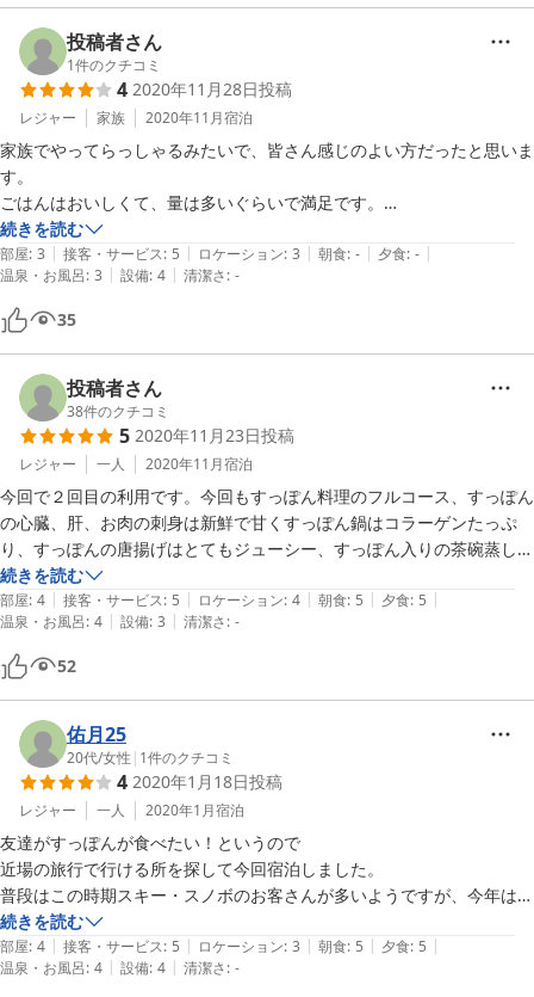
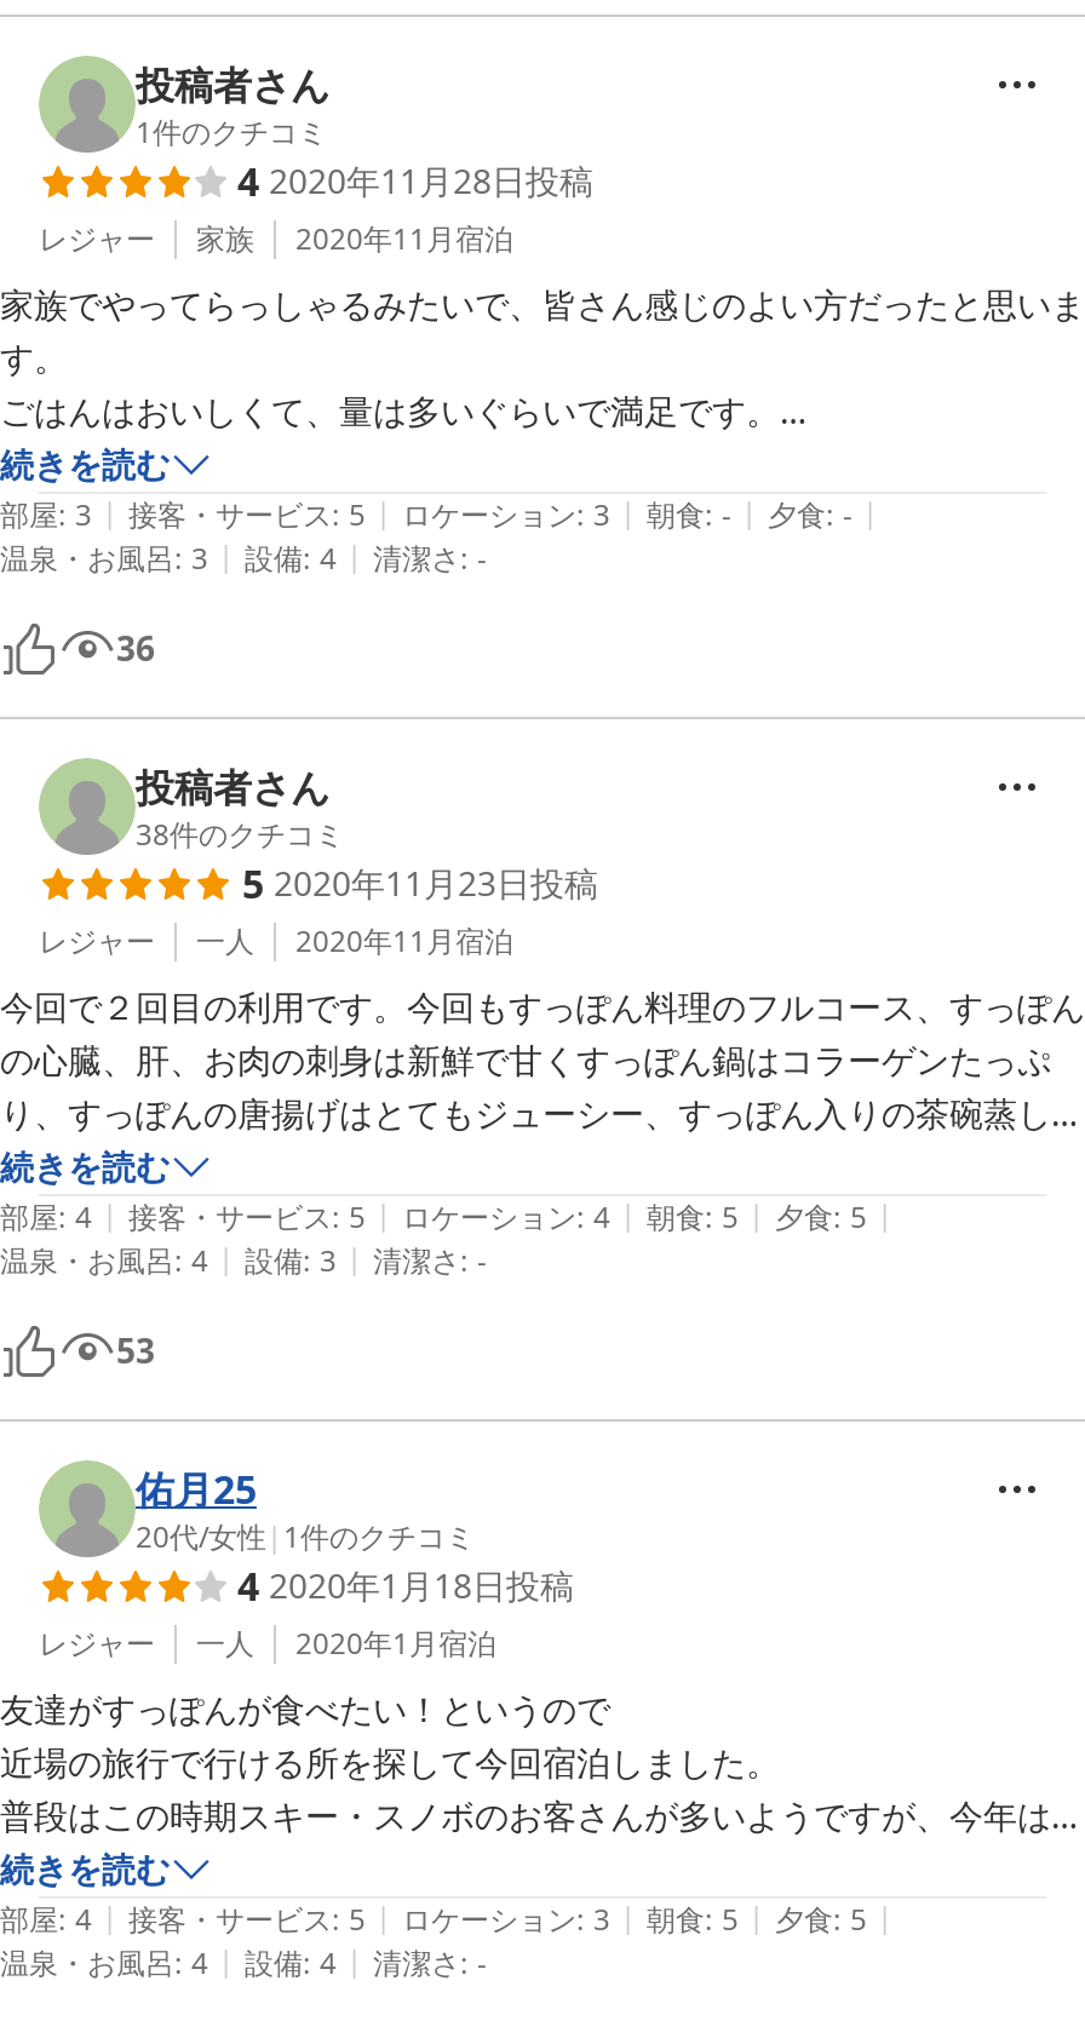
[57,308,76,331] 35 -> [116,625,155,671] 36
[57,654,76,677] 52 -> [116,1327,155,1373] 53

